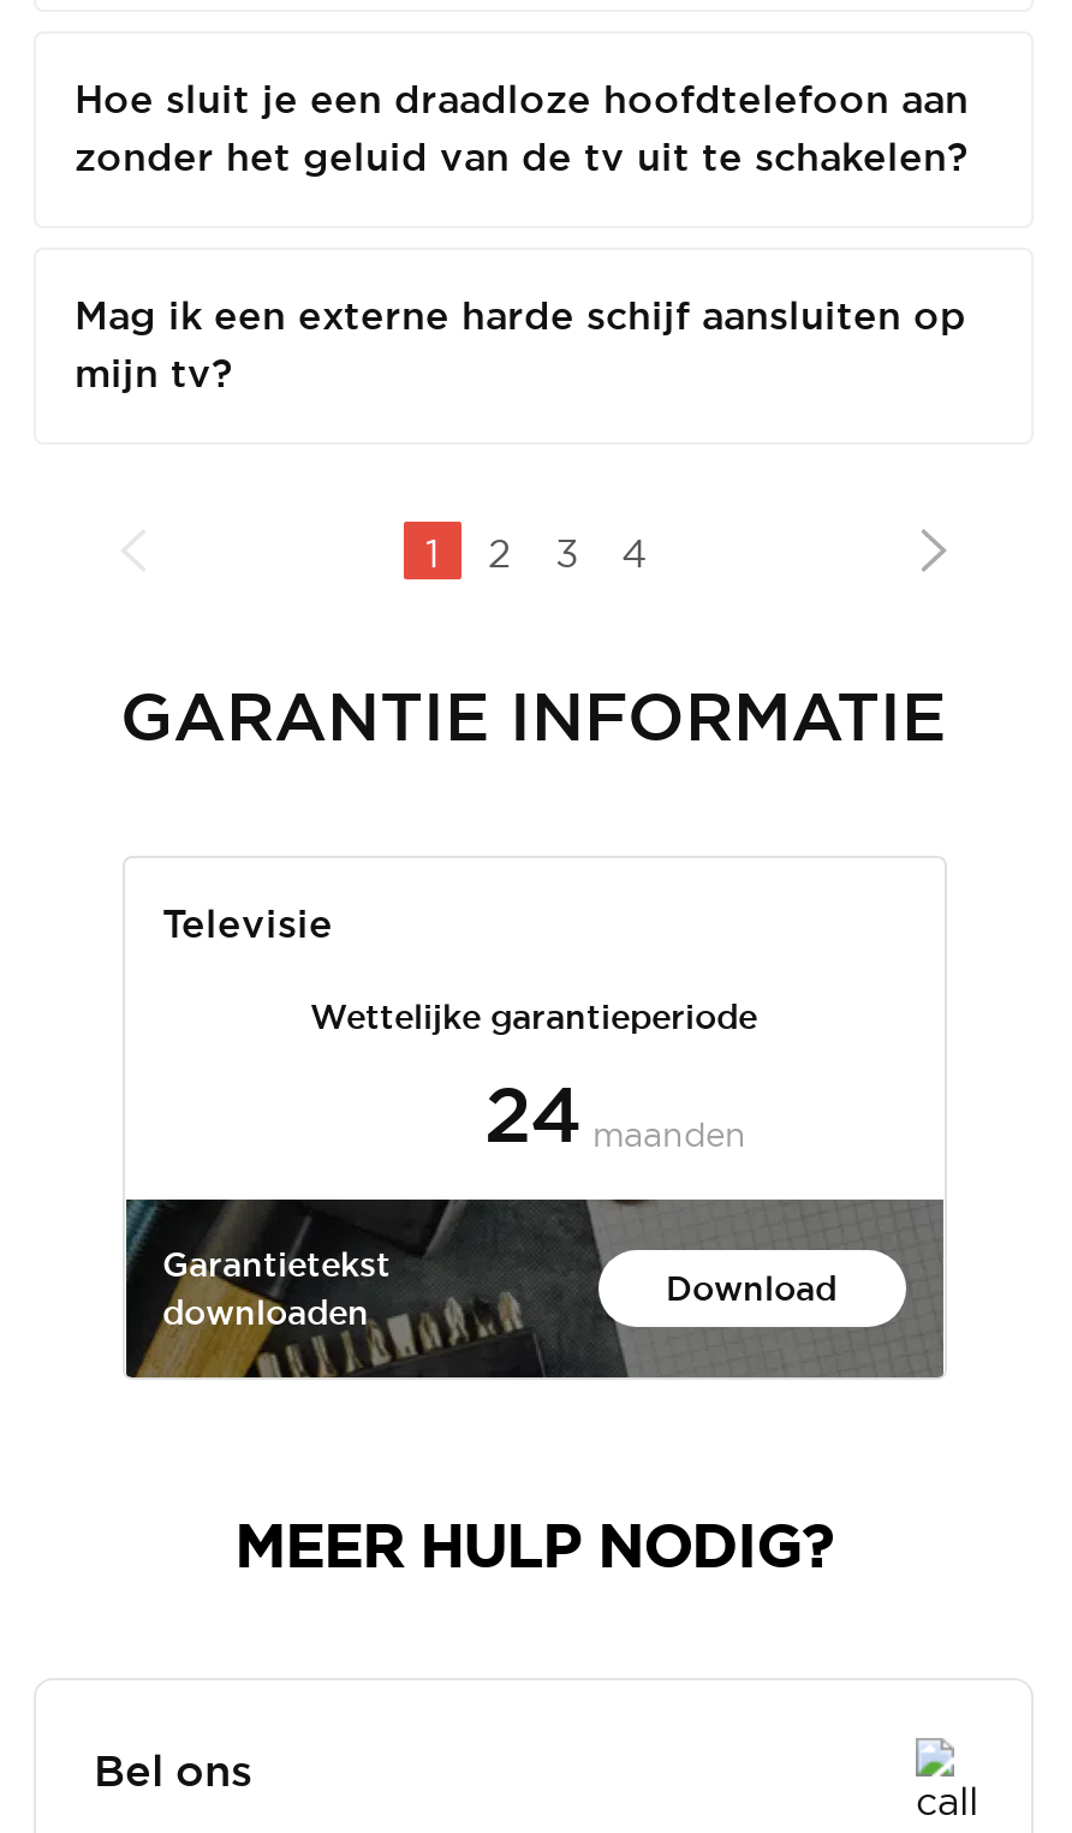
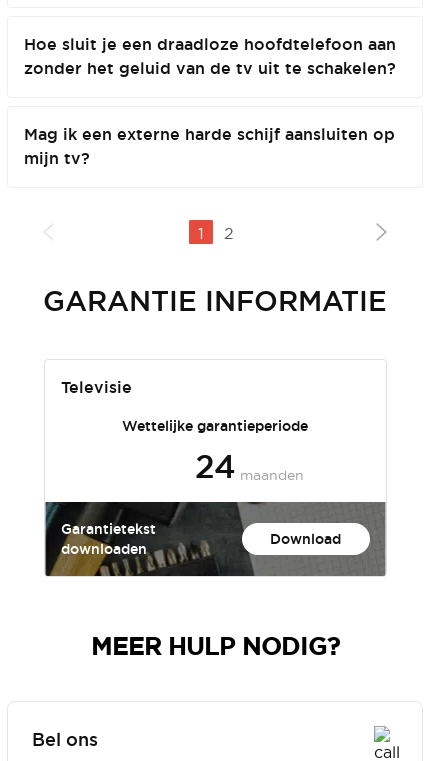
[555,529,648,577] 3 | 4 -> none

